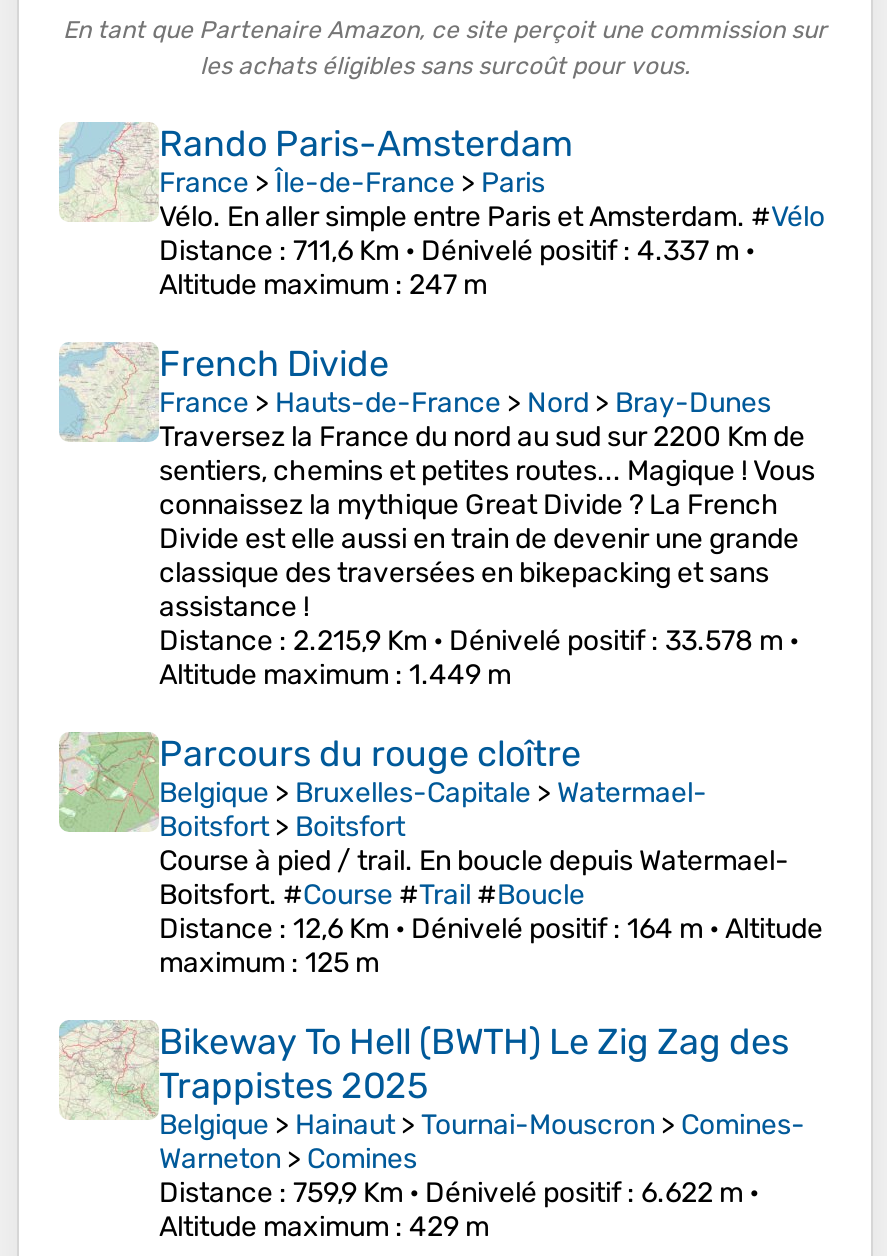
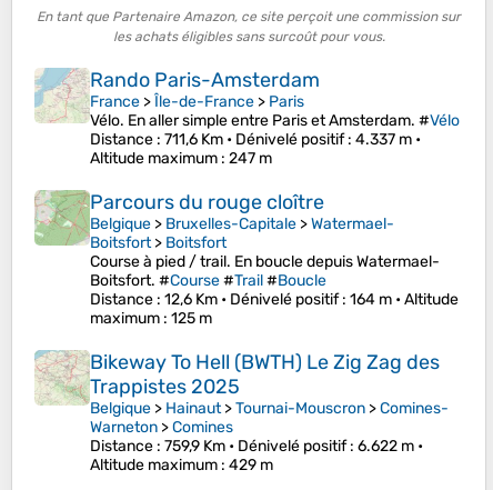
[57,342,815,692] [image] | French Divide | France > Hauts-de-France > Nord > Bray-Dunes | Traversez la France du nord au sud sur 2200 Km de | sentiers, chemins et petites routes... Magique ! Vous | connaissez la mythique Great Divide ? La French | Divide est elle aussi en train de devenir une grande | classique des traversées en bikepacking et sans | assistance ! | Distance: 2.215,9 Km • Dénivelé positif: 33.578 m • | Altitude maximum: 1.449 m -> none

